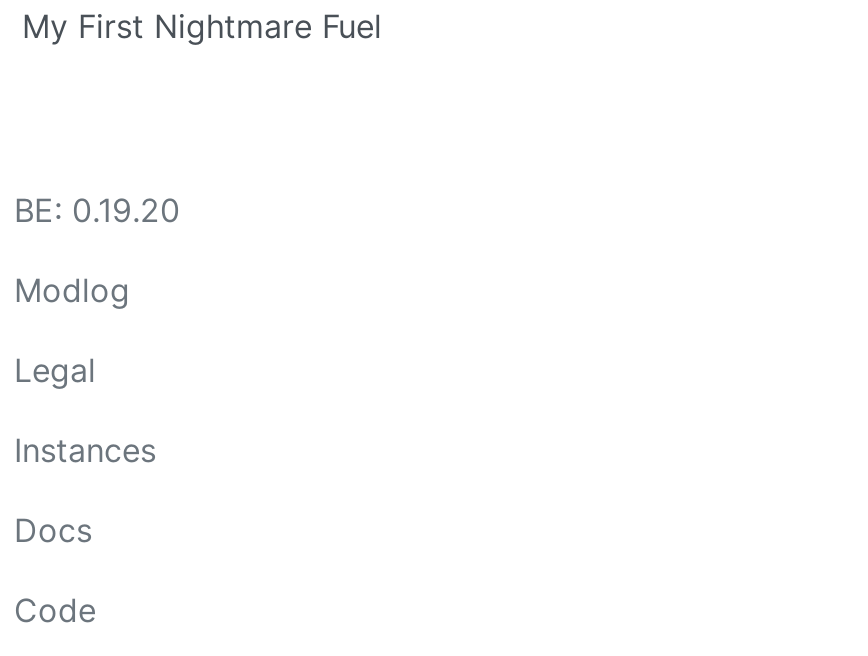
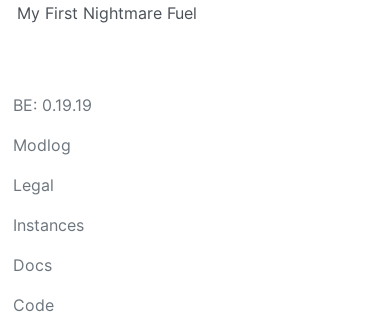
[14,190,180,230] BE: 0.19.20 -> [13,95,92,115] BE: 0.19.19

